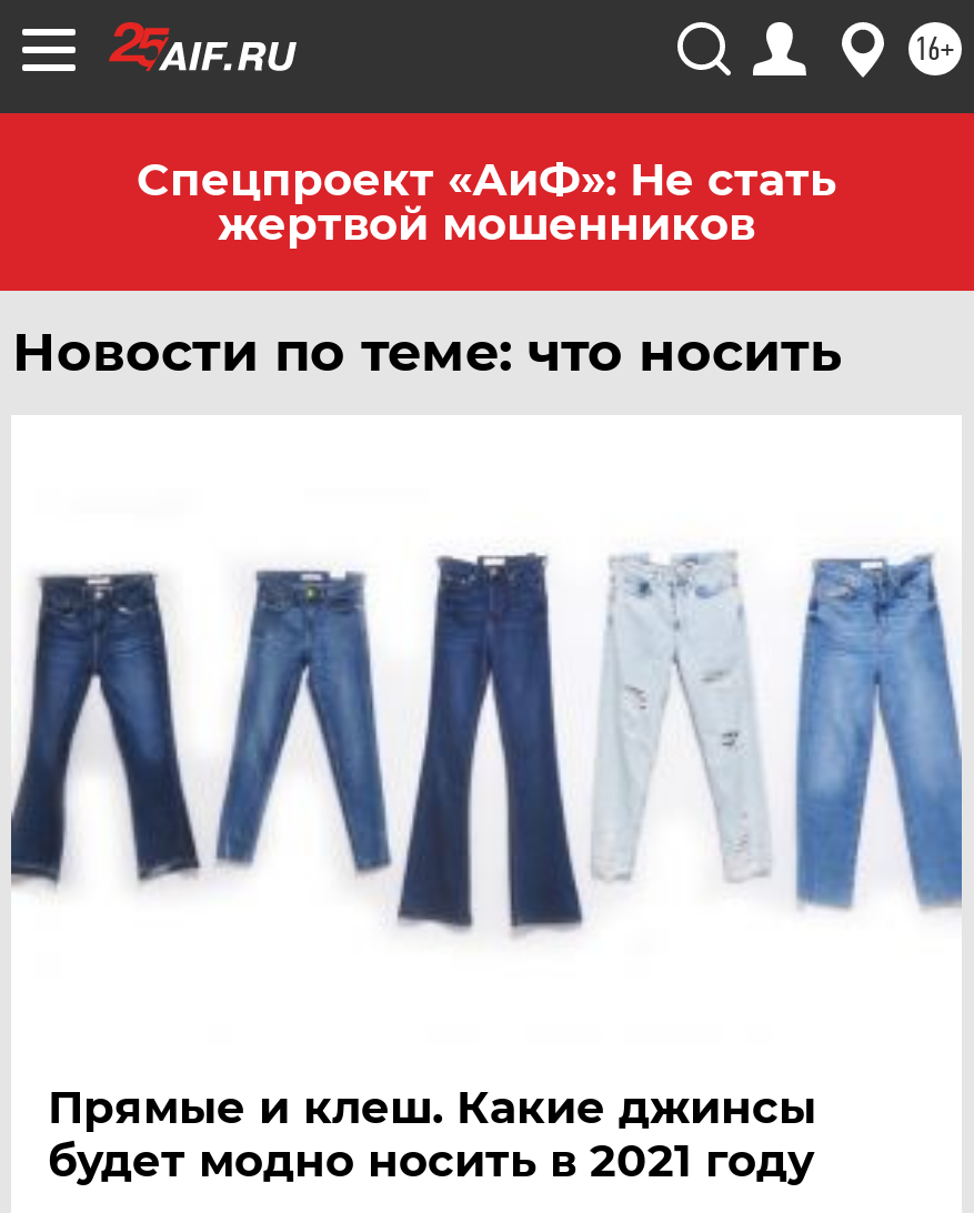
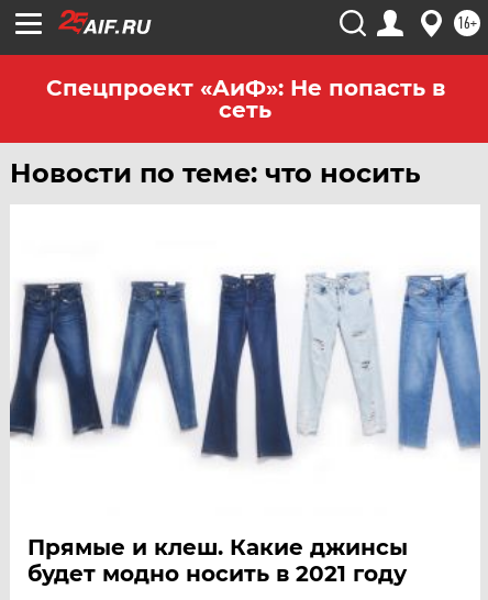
[137,153,836,251] Спецпроект «АиФ»: Не стать | жертвой мошенников -> [46,75,445,123] Спецпроект «АиФ»: Не попасть в | сеть

